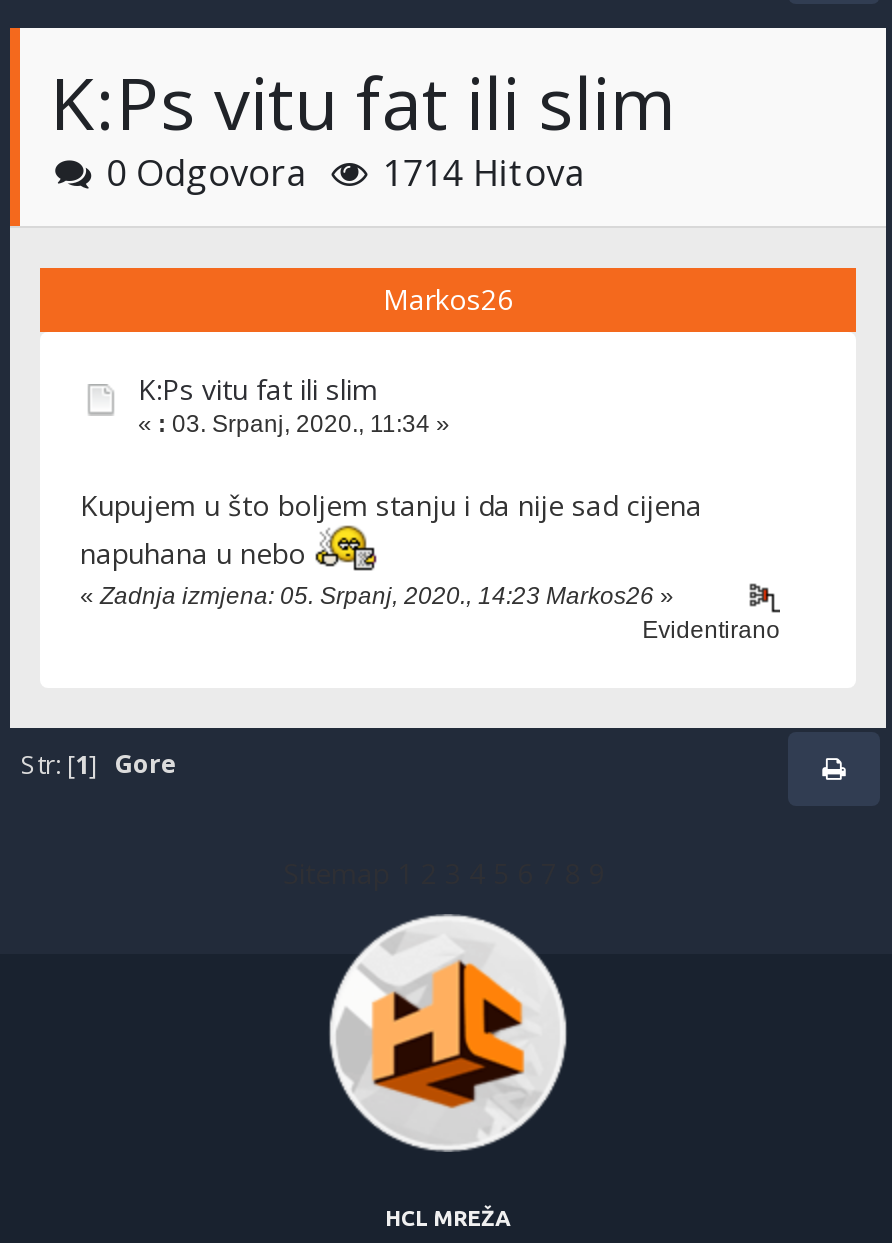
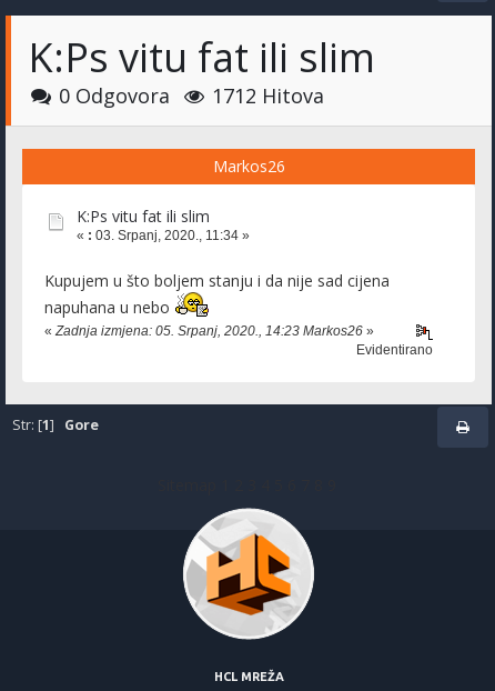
[106,148,585,196] 0 Odgovora 1714 Hitova -> [59,82,324,109] 0 Odgovora 1712 Hitova

